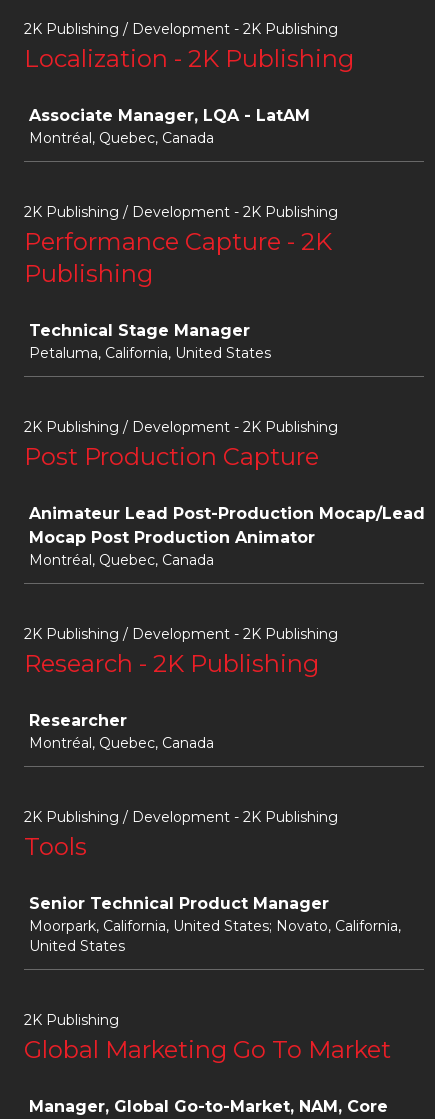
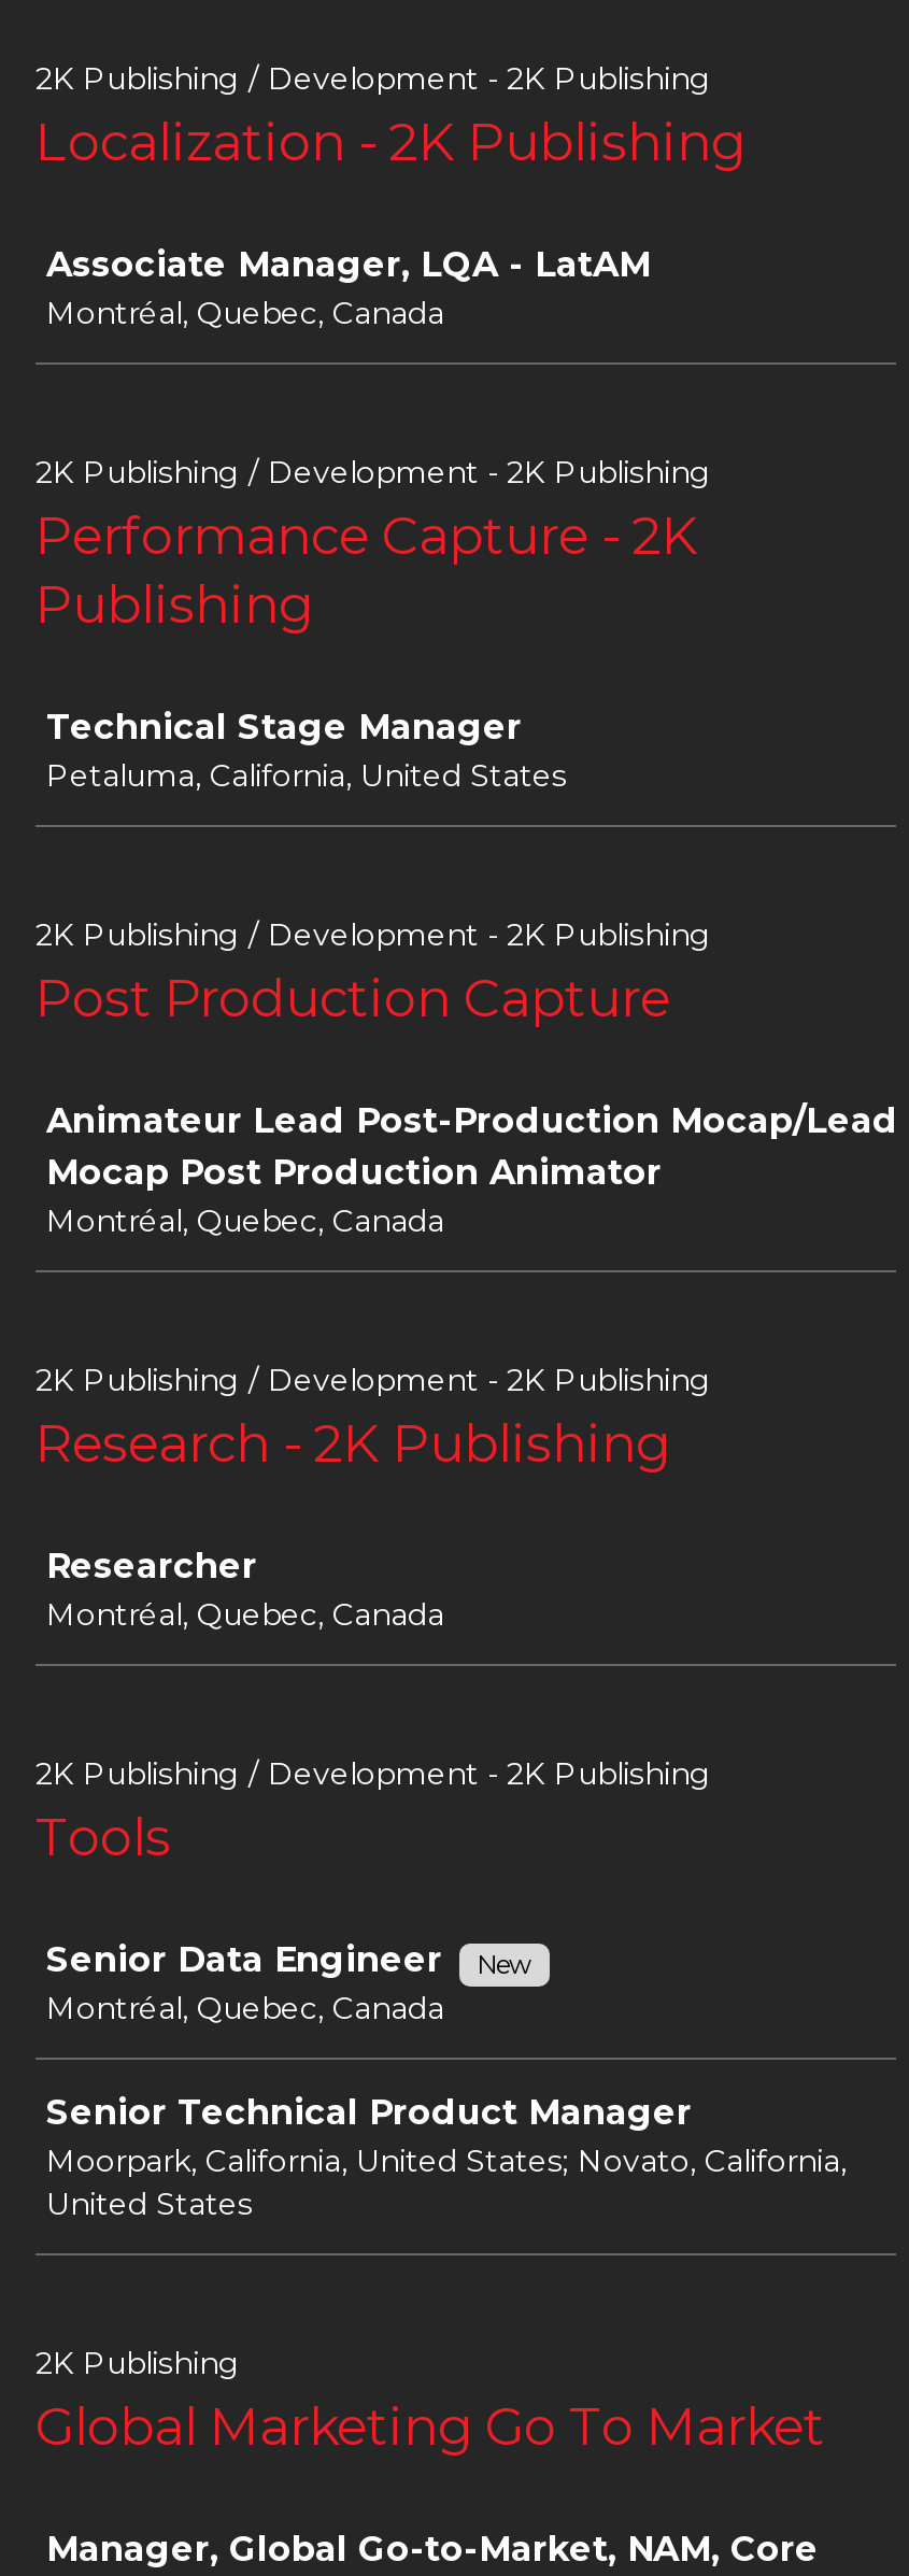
none -> [46,1939,532,2027] Senior Data Engineer | New | Montréal, Quebec, Canada

